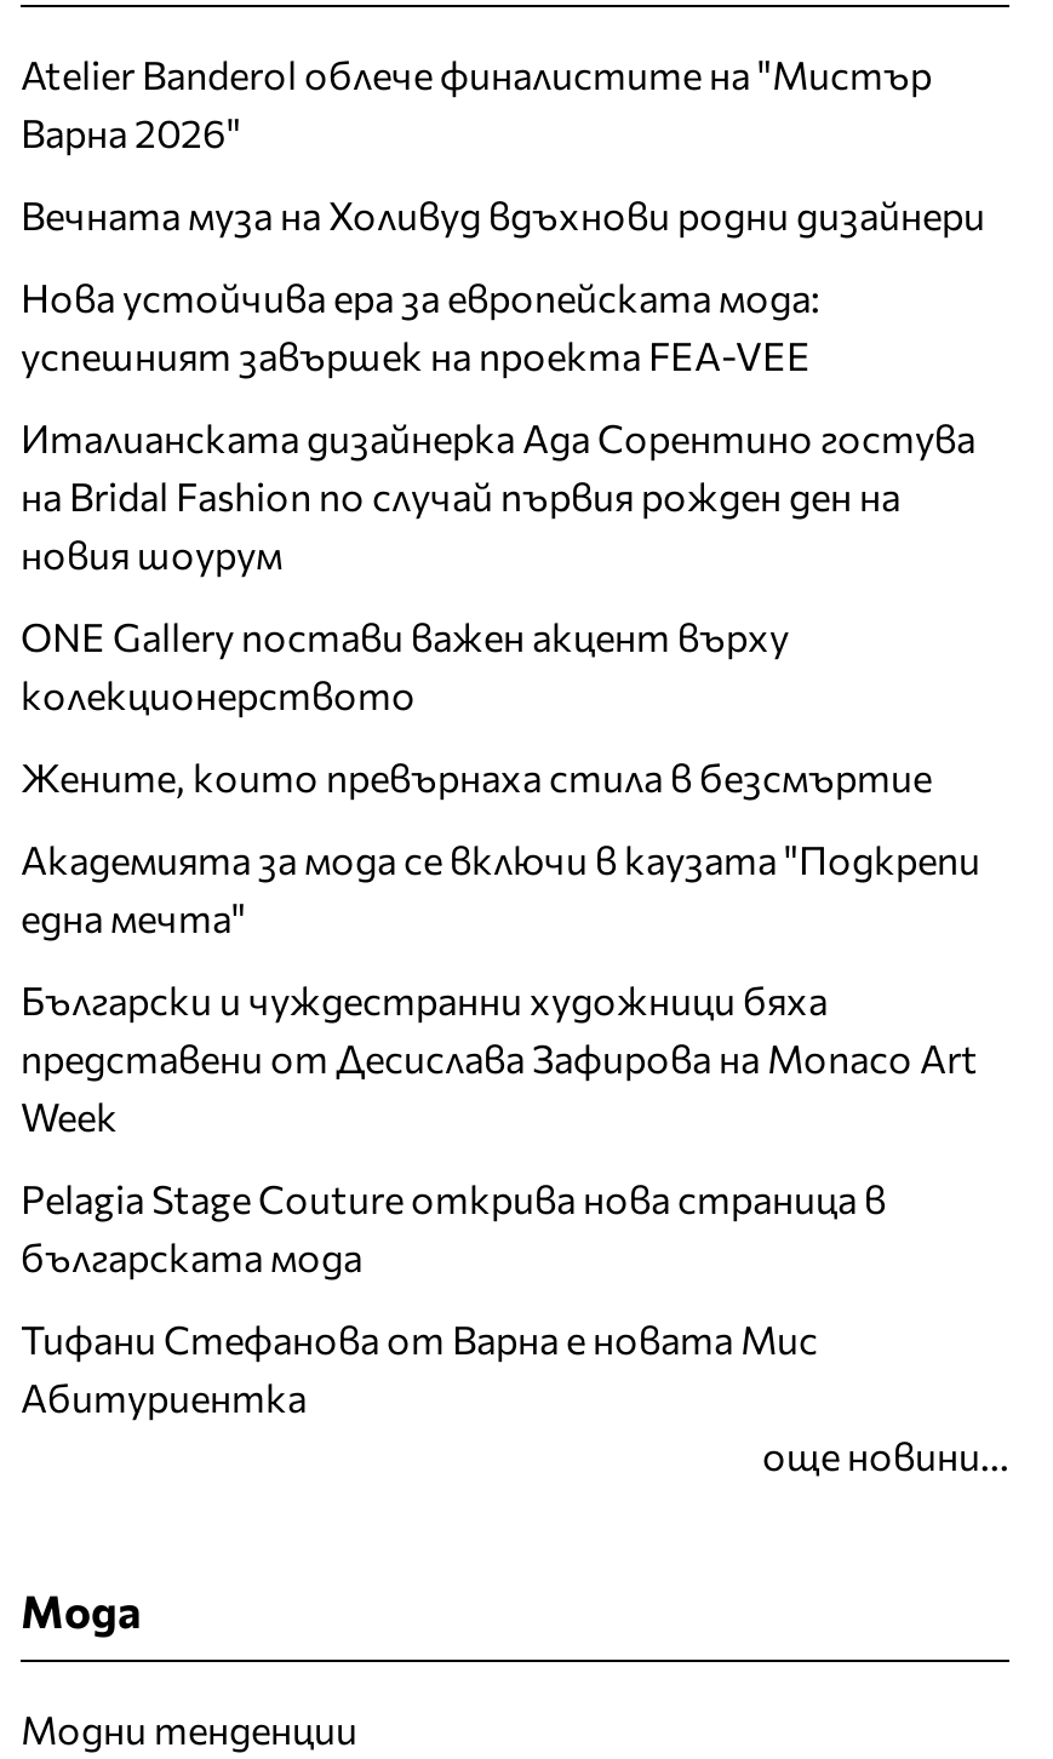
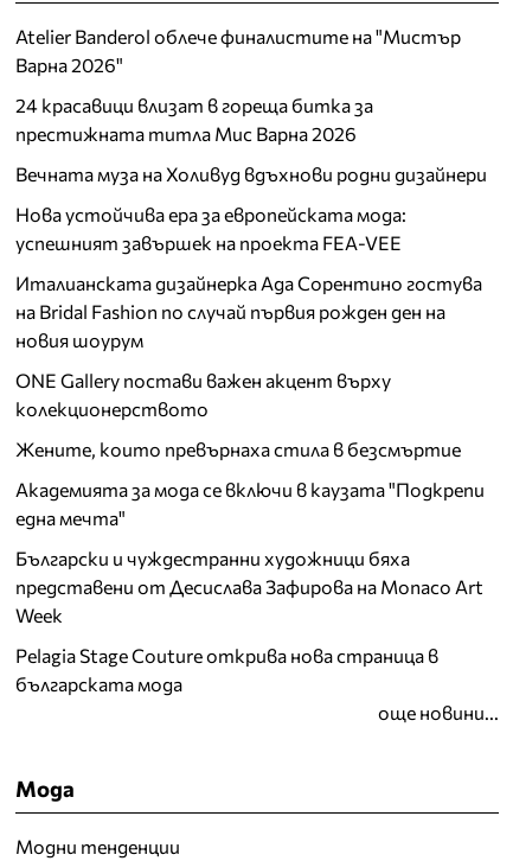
none -> [15,94,373,145] 24 красавици влизат в гореща битка за | престижната титла Мис Варна 2026
moved [21,191,985,1279] -> [15,162,487,695]: Вечната муза на Холивуд вдъхнови родни дизайнери | Нова устойчива ера за европейската мода: | успешният завършек на проекта FEA-VEE | ... | Pelagia Stage Couture открива нова страница в | българската мода
[21,1315,818,1420] Тифани Стефанова от Варна е новата Мис | Абитуриентка -> none

